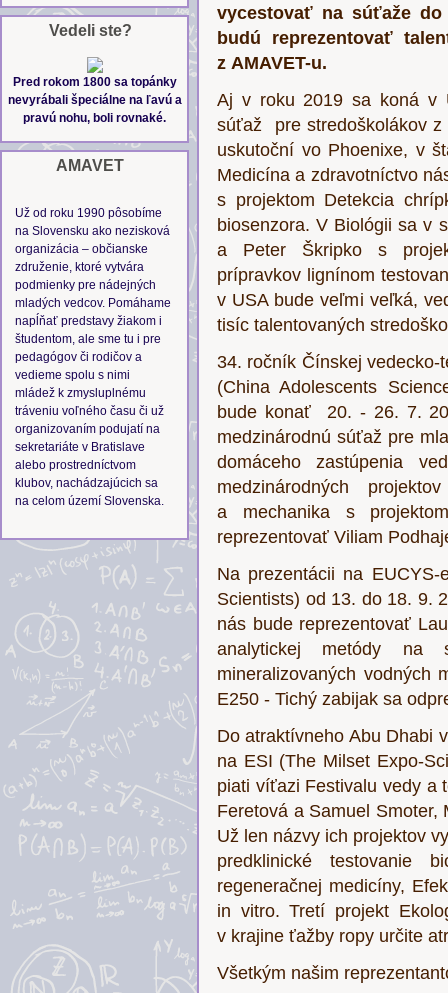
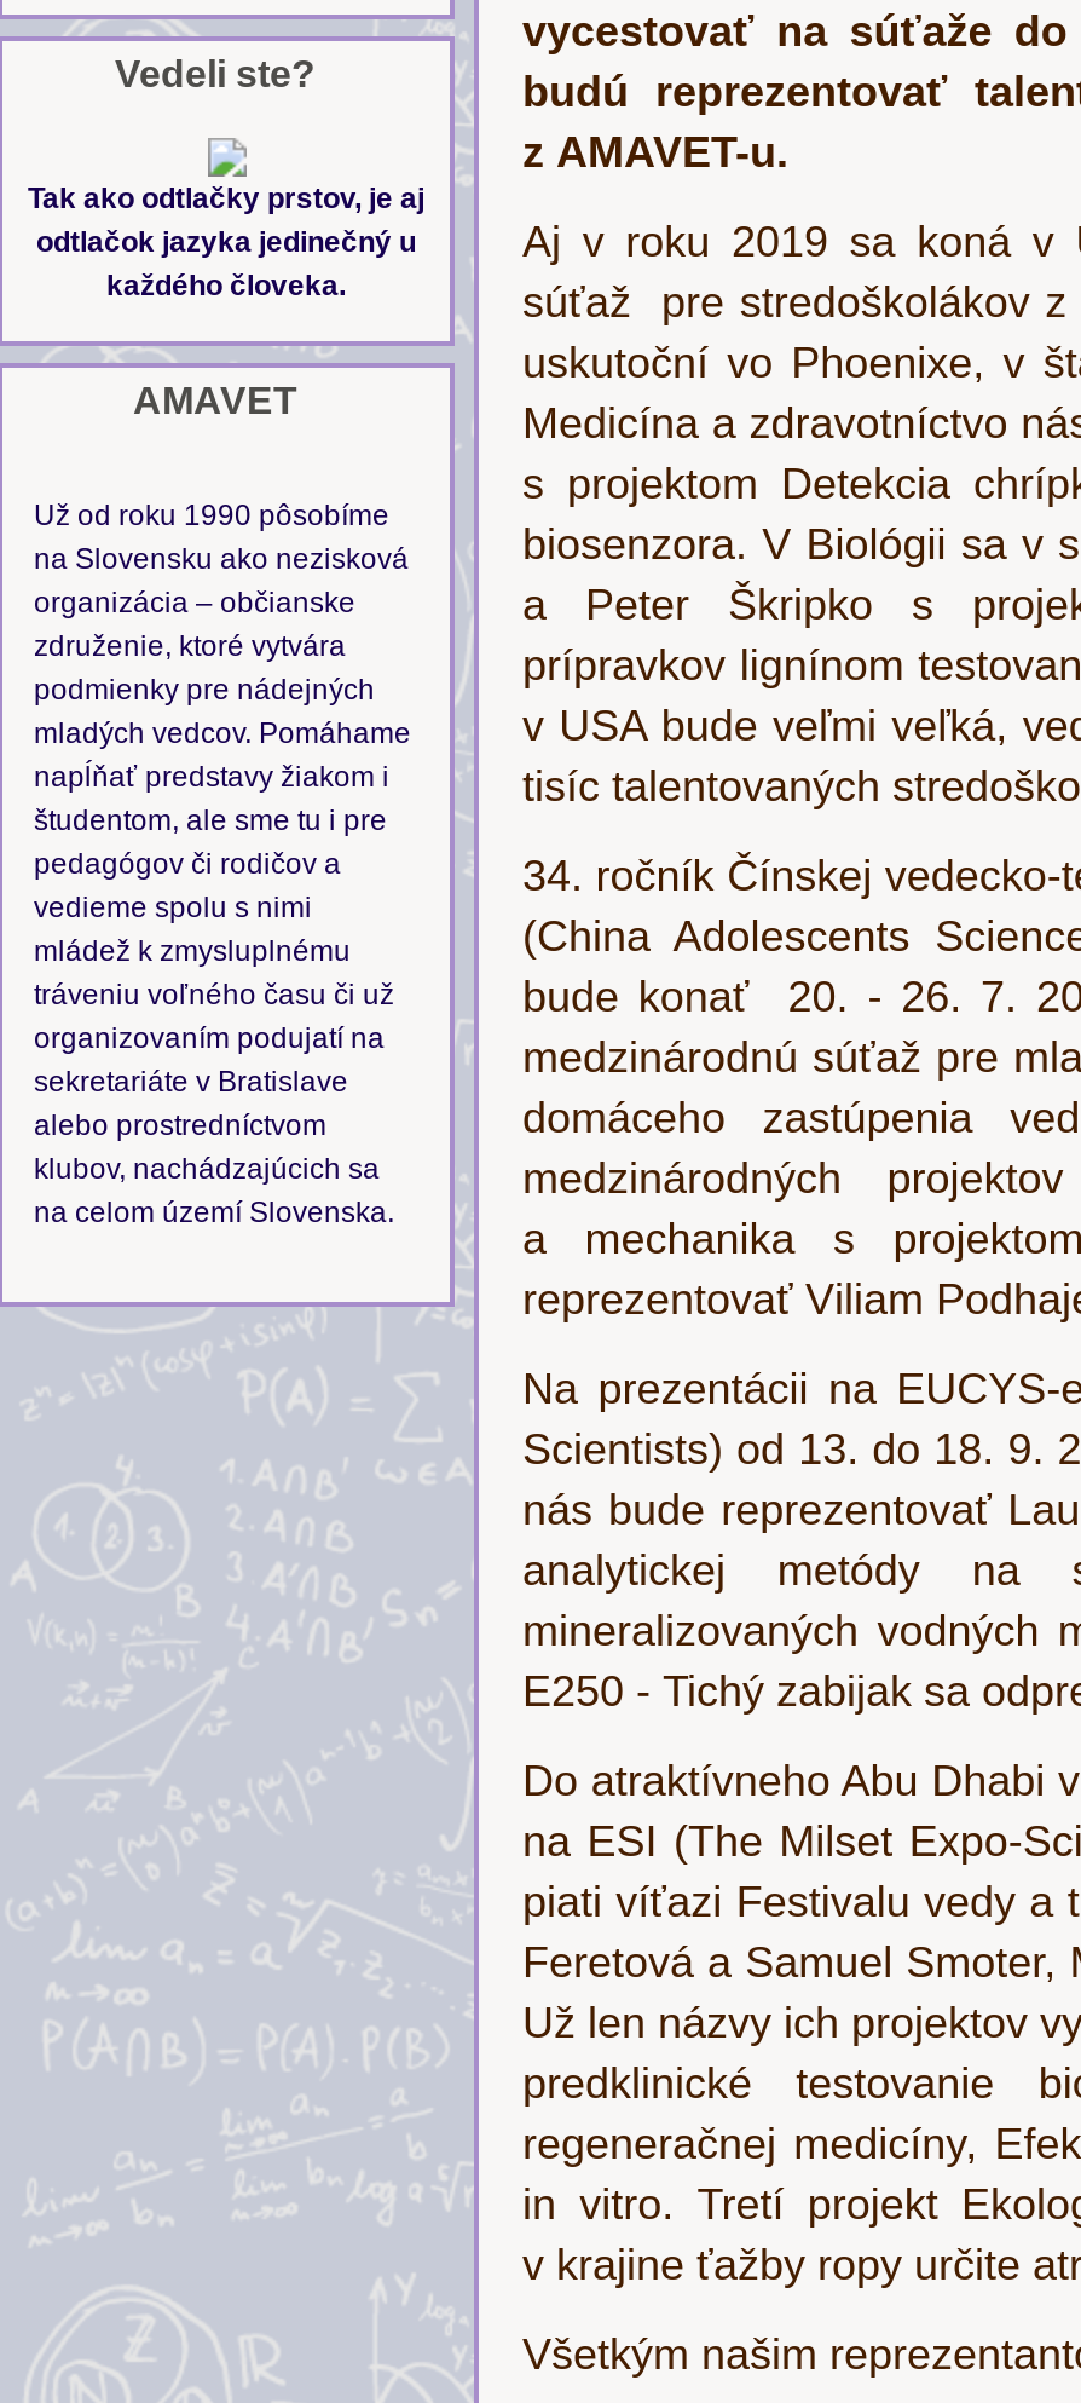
[7,75,181,125] Pred rokom 1800 sa topánky | nevyrábali špeciálne na ľavú a | pravú nohu, boli rovnaké. -> [28,181,424,302] Tak ako odtlačky prstov, je aj | odtlačok jazyka jedinečný u | každého človeka.

